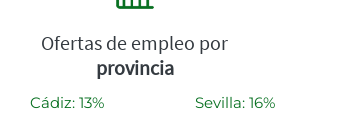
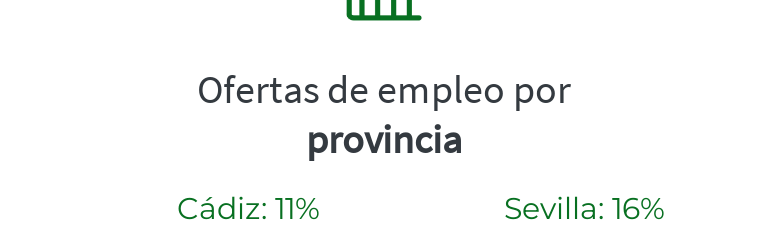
[30,93,104,112] Cádiz: 13% -> [177,189,319,227] Cádiz: 11%

